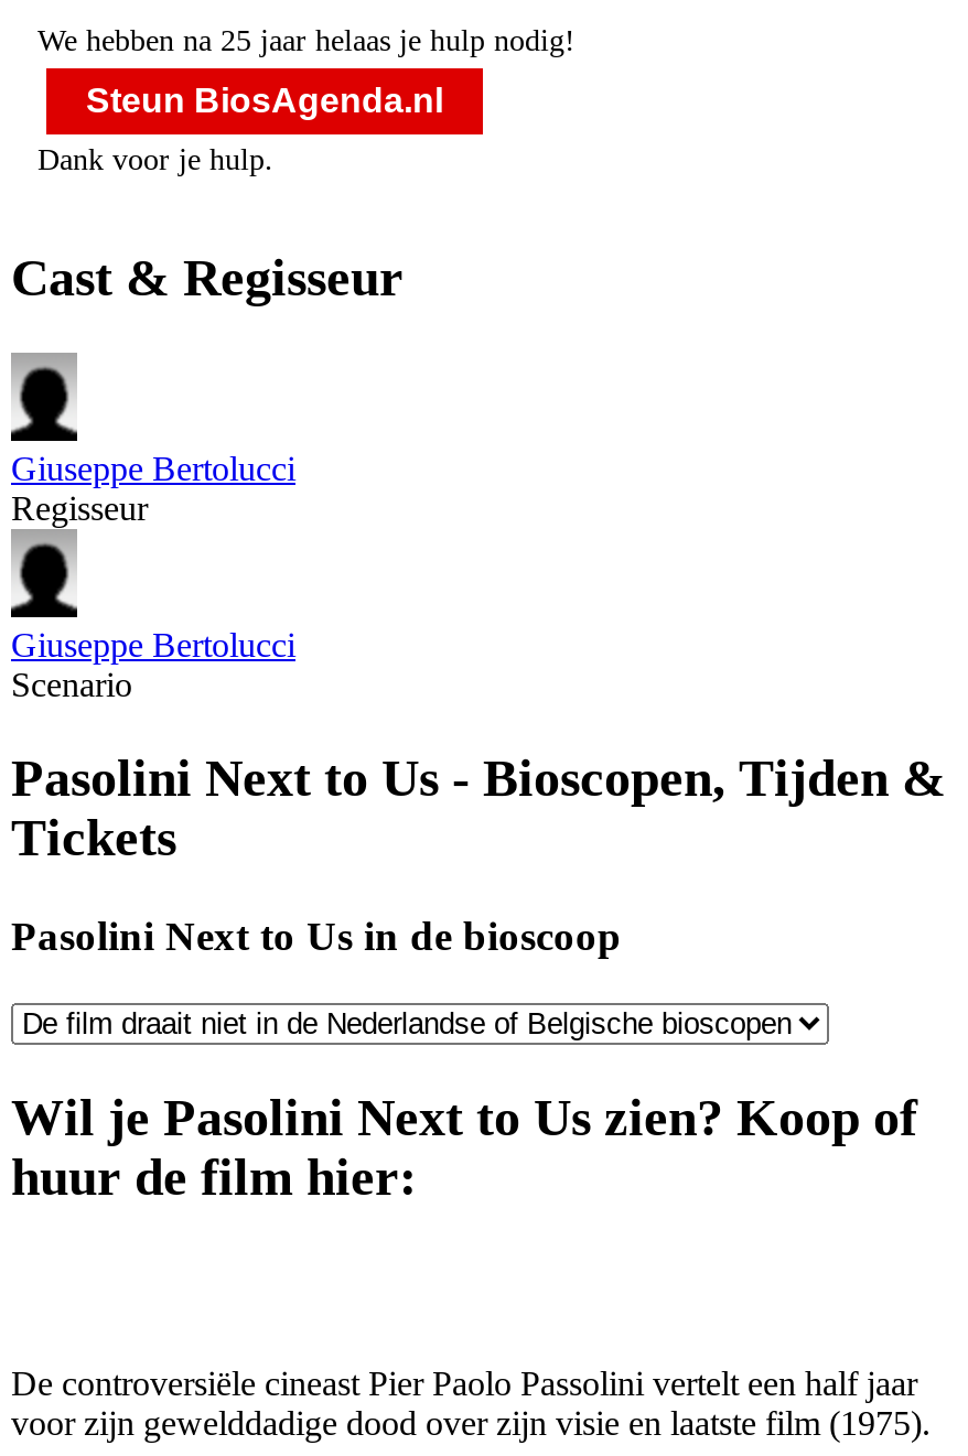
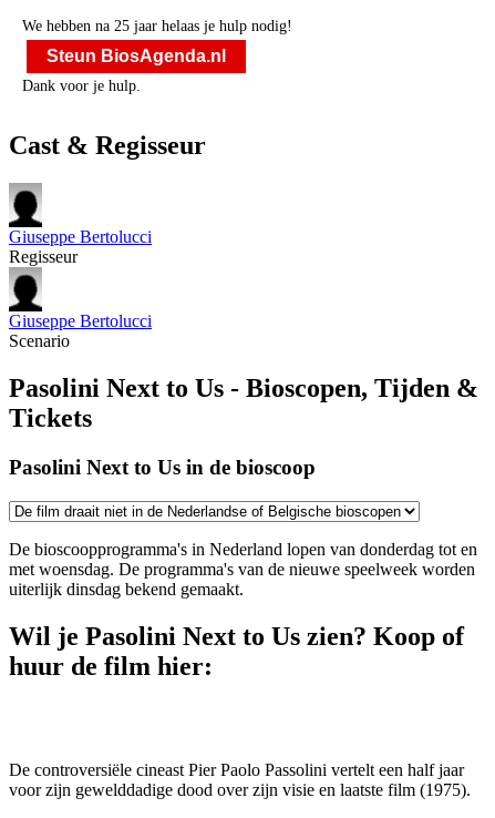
none -> [9,539,477,598] De bioscoopprogramma's in Nederland lopen van donderdag tot en | met woensdag. De programma's van de nieuwe speelweek worden | uiterlijk dinsdag bekend gemaakt.

